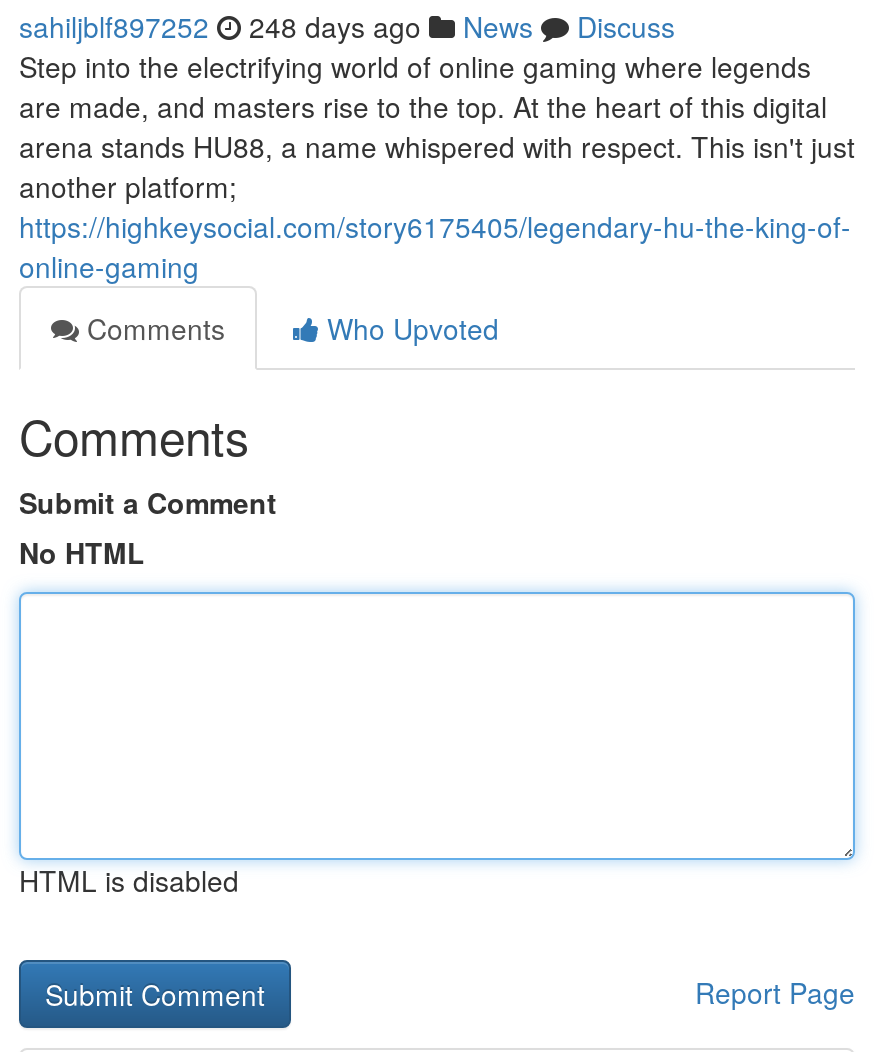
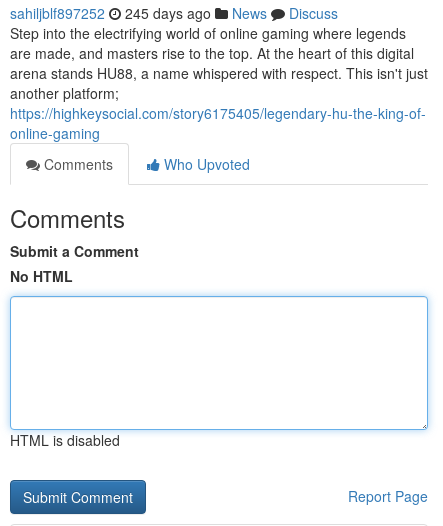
[19,6,675,46] sahiljblf897252 248 days ago News Discuss -> [10,3,338,23] sahiljblf897252 245 days ago News Discuss

